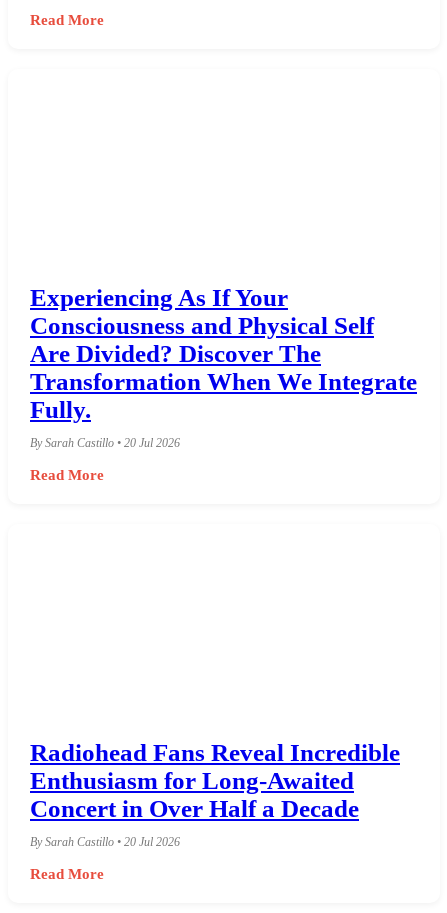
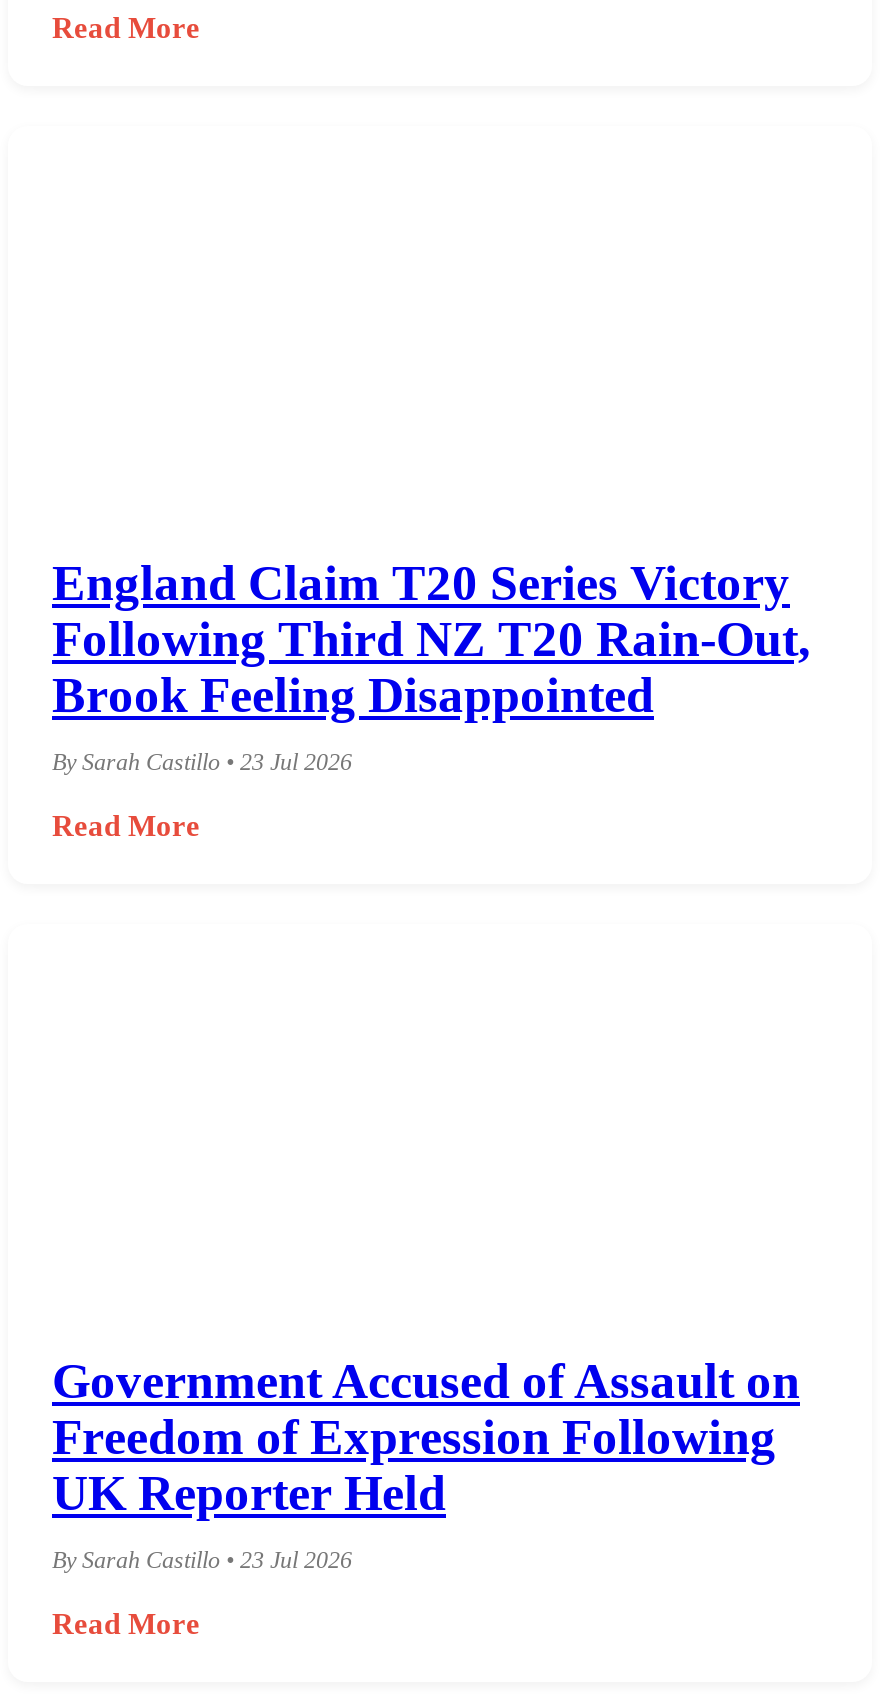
[30,284,417,423] Experiencing As If Your | Consciousness and Physical Self | Are Divided? Discover The | Transformation When We Integrate | Fully. -> [52,556,810,722] England Claim T20 Series Victory | Following Third NZ T20 Rain-Out, | Brook Feeling Disappointed
[30,436,180,450] By Sarah Castillo • 20 Jul 2026 -> [52,748,352,776] By Sarah Castillo • 23 Jul 2026
[30,739,400,822] Radiohead Fans Reveal Incredible | Enthusiasm for Long-Awaited | Concert in Over Half a Decade -> [52,1354,800,1520] Government Accused of Assault on | Freedom of Expression Following | UK Reporter Held
[30,835,180,849] By Sarah Castillo • 20 Jul 2026 -> [52,1546,352,1574] By Sarah Castillo • 23 Jul 2026

